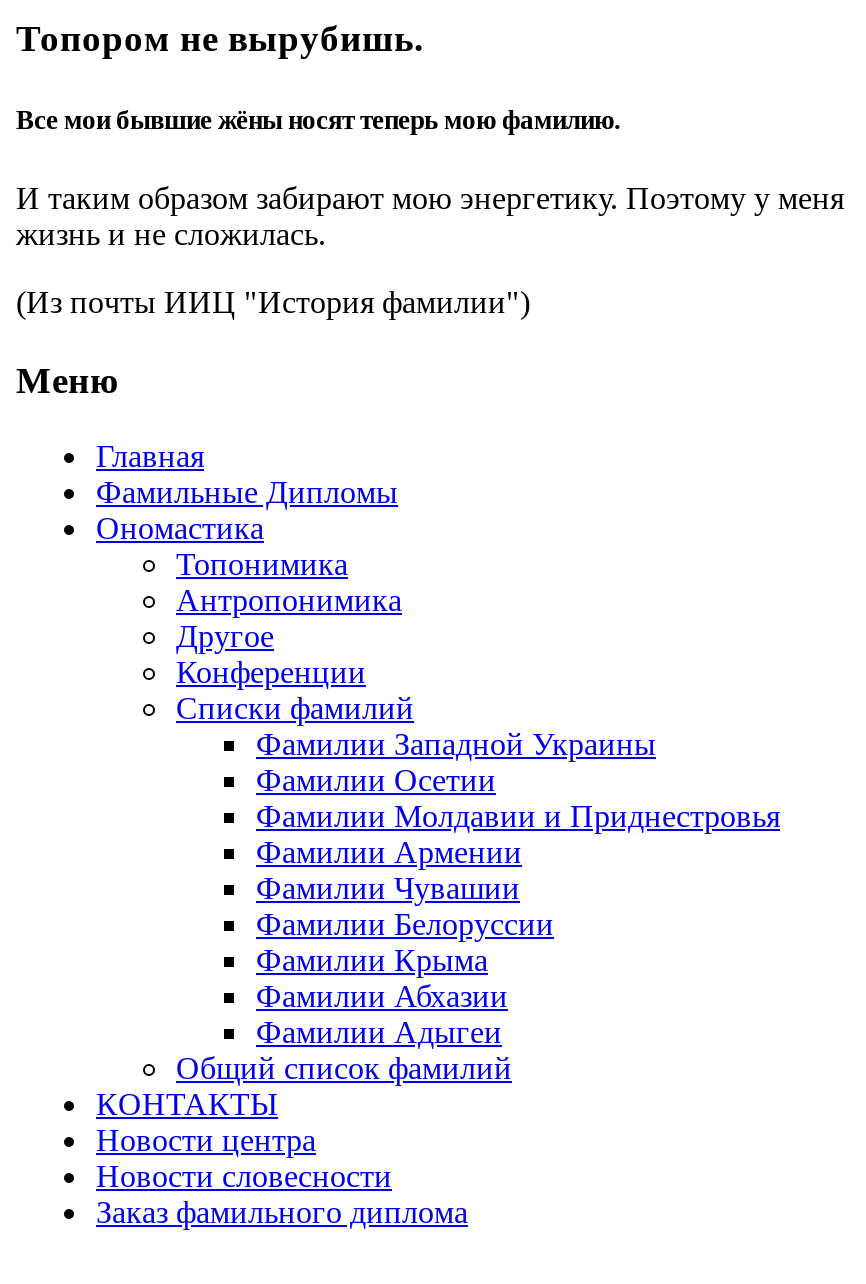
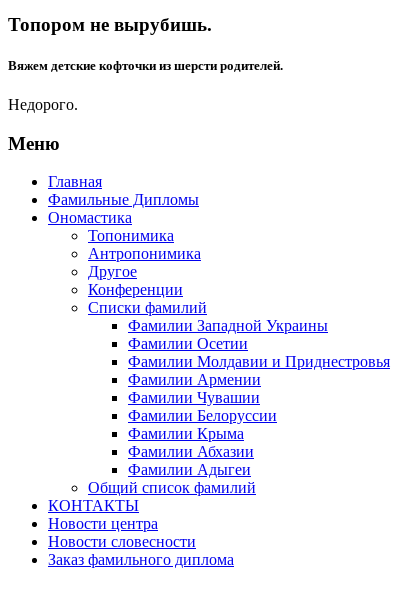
[16,104,844,319] Все мои бывшие жёны носят теперь мою фамилию. | И таким образом забирают мою энергетику. Поэтому у меня | жизнь и не сложилась. | (Из почты ИИЦ "История фамилии") -> [8,58,283,113] Вяжем детские кофточки из шерсти родителей. | Недорого.

